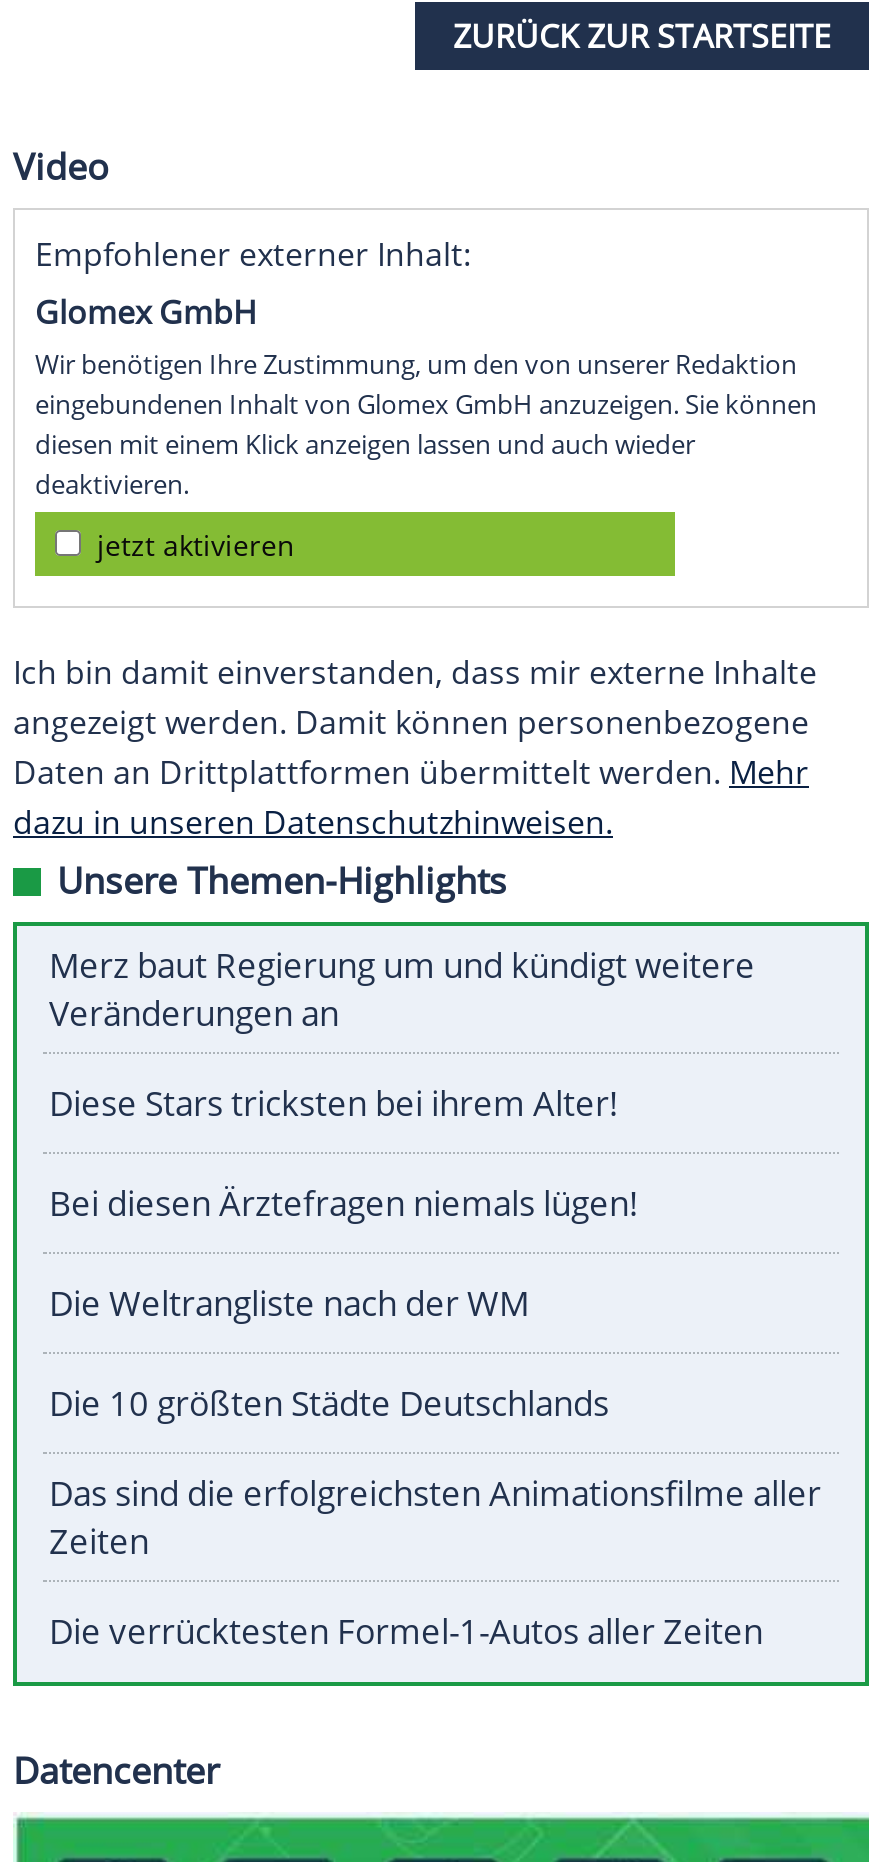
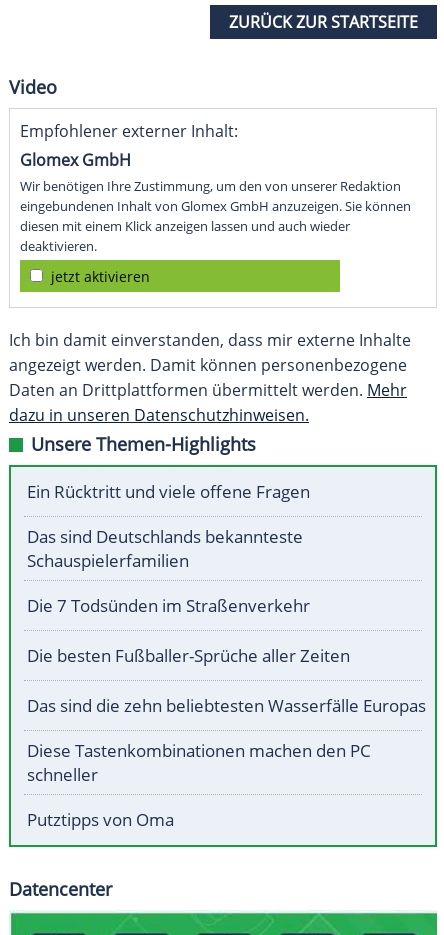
[49,943,755,1037] Merz baut Regierung um und kündigt weitere | Veränderungen an -> [27,480,310,503] Ein Rücktritt und viele offene Fragen
[49,1081,619,1127] Diese Stars tricksten bei ihrem Alter! -> [27,525,303,572] Das sind Deutschlands bekannteste | Schauspielerfamilien
[49,1181,639,1227] Bei diesen Ärztefragen niemals lügen! -> [27,594,310,617] Die 7 Todsünden im Straßenverkehr
[49,1281,529,1327] Die Weltrangliste nach der WM -> [27,644,350,667] Die besten Fußballer-Sprüche aller Zeiten
[49,1381,609,1427] Die 10 größten Städte Deutschlands -> [27,694,426,717] Das sind die zehn beliebtesten Wasserfälle Europas
[49,1471,821,1565] Das sind die erfolgreichsten Animationsfilme aller | Zeiten -> [27,739,371,786] Diese Tastenkombinationen machen den PC | schneller
[49,1609,763,1655] Die verrücktesten Formel-1-Autos aller Zeiten -> [27,808,174,831] Putztipps von Oma

